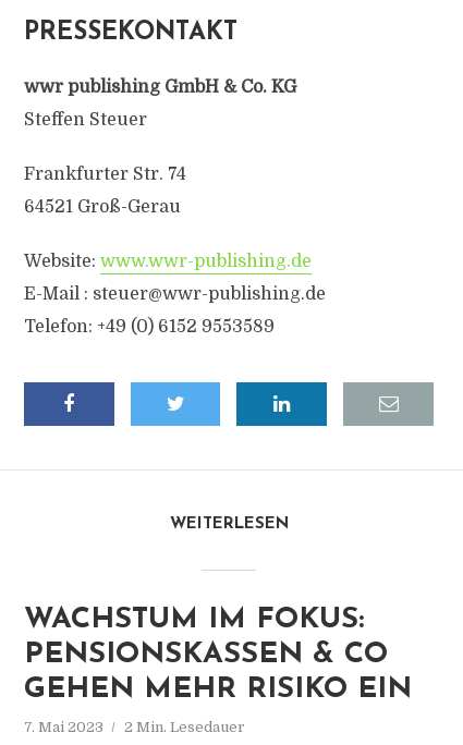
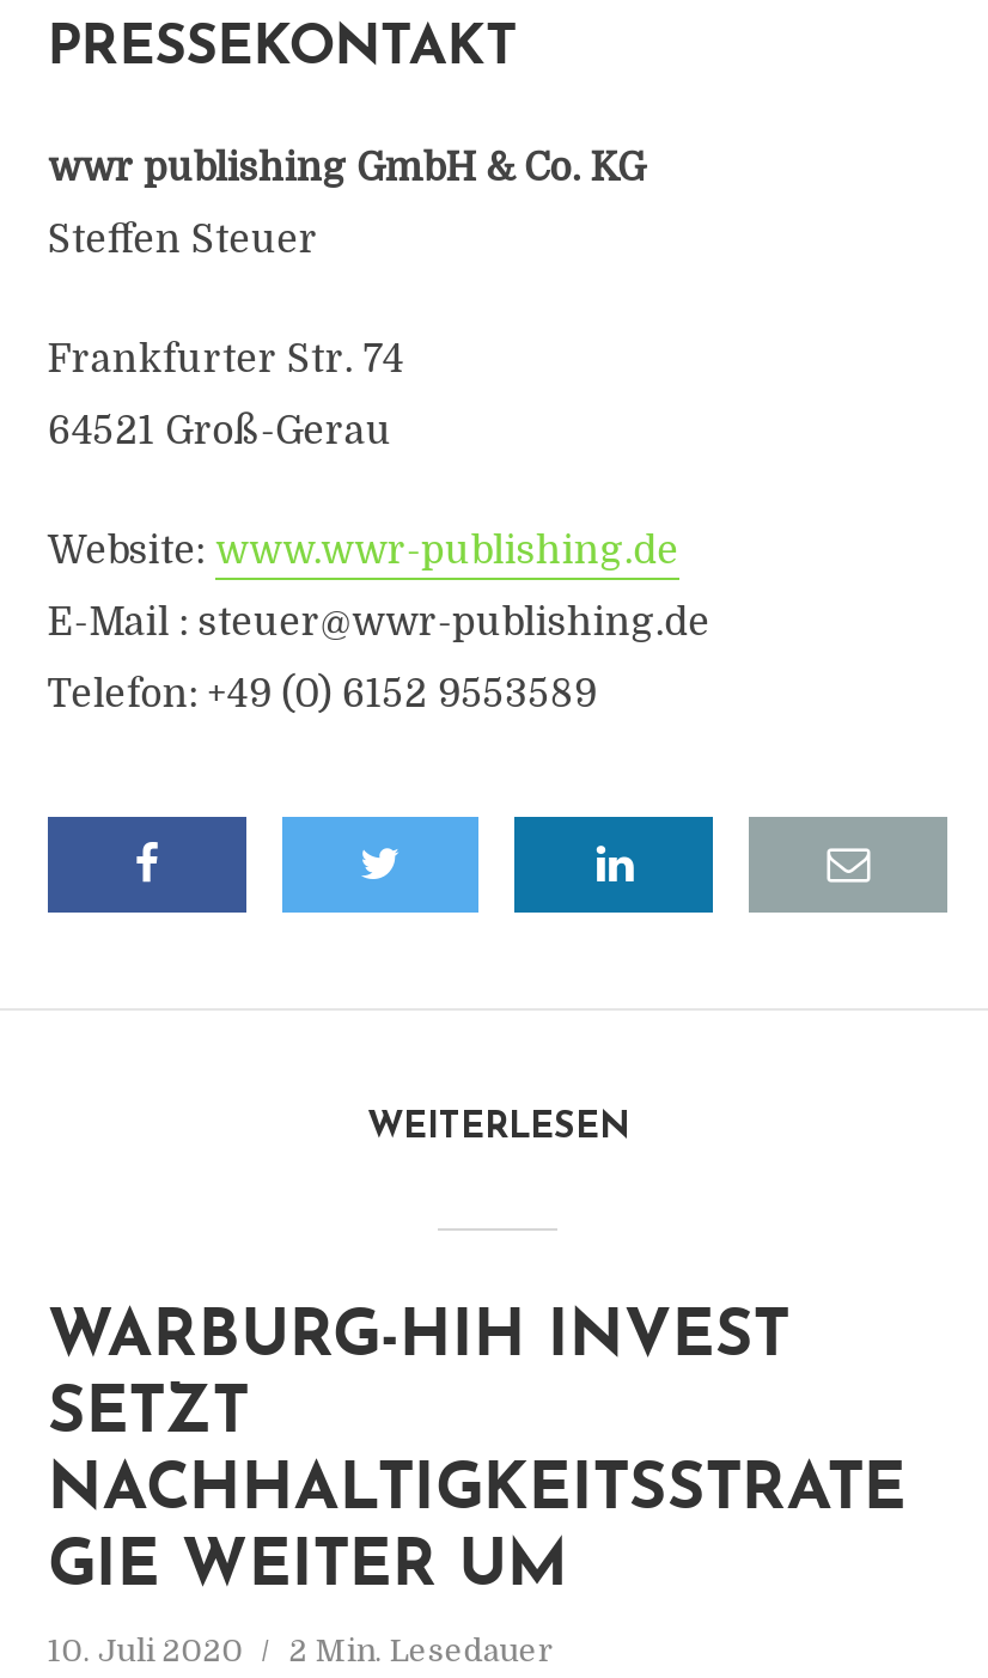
[24,606,412,705] WACHSTUM IM FOKUS: | PENSIONSKASSEN & CO | GEHEN MEHR RISIKO EIN -> [47,1307,906,1601] WARBURG-HIH INVEST | SETZT | NACHHALTIGKEITSSTRATE | GIE WEITER UM
[24,719,245,735] 7. Mai 2023 2 Min. Lesedauer -> [47,1633,555,1668] 10. Juli 2020 2 Min. Lesedauer

